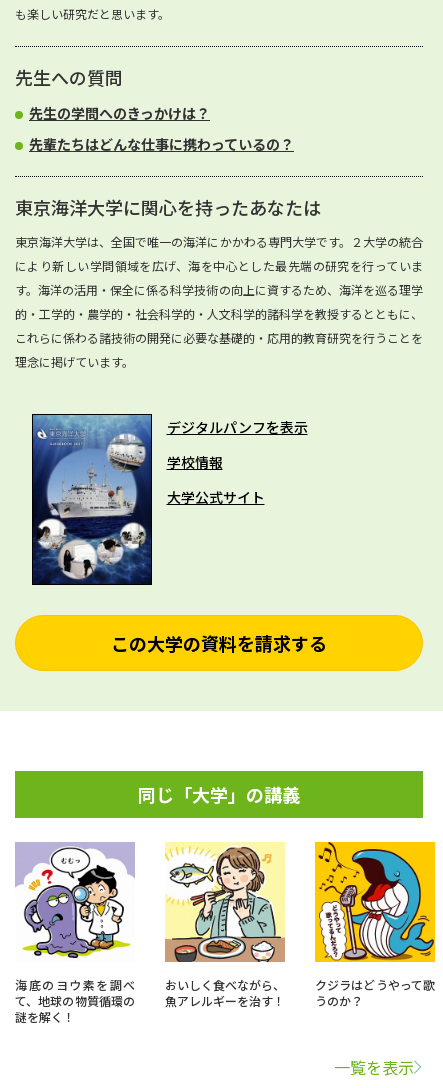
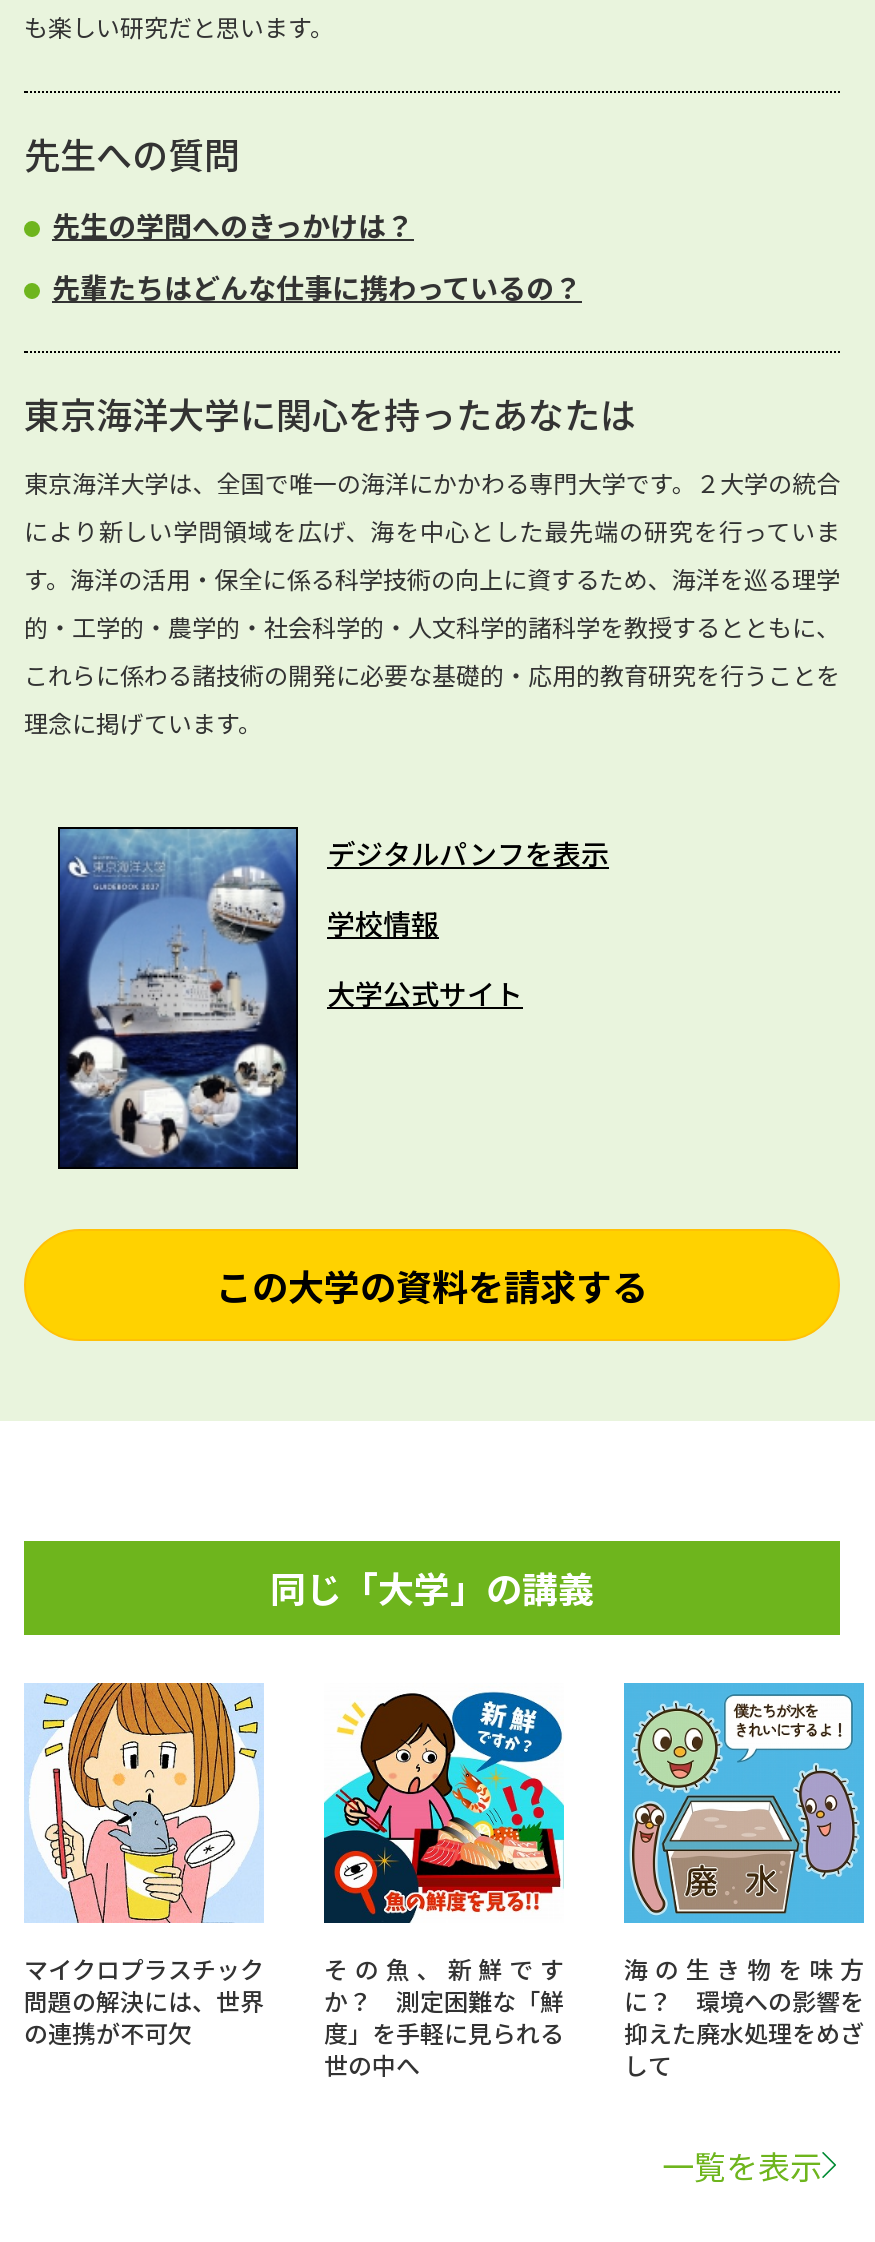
[15,842,135,1025] [image] | 海底のヨウ素を調べ | て、地球の物質循環の | 謎を解く！ -> [24,1681,264,2049] [image] | マイクロプラスチック | 問題の解決には、世界 | の連携が不可欠
[164,842,286,1009] [image] | おいしく食べながら、 | 魚アレルギーを治す！ -> [322,1689,566,2081] [image] | その魚、新鮮です | か？ 測定困難な「鮮 | 度」を手軽に見られる | 世の中へ
[314,841,436,1009] [image] | クジラはどうやって歌 | うのか？ -> [622,1681,866,2081] [image] | 海の生き物を味方 | に？ 環境への影響を | 抑えた廃水処理をめざ | して

